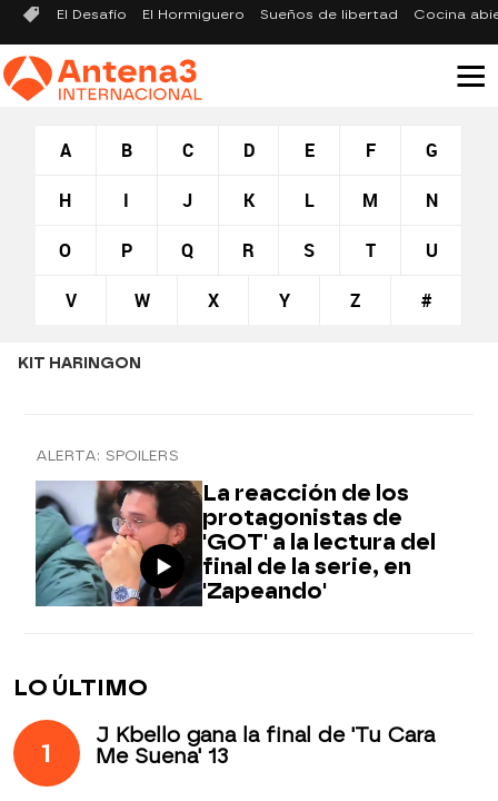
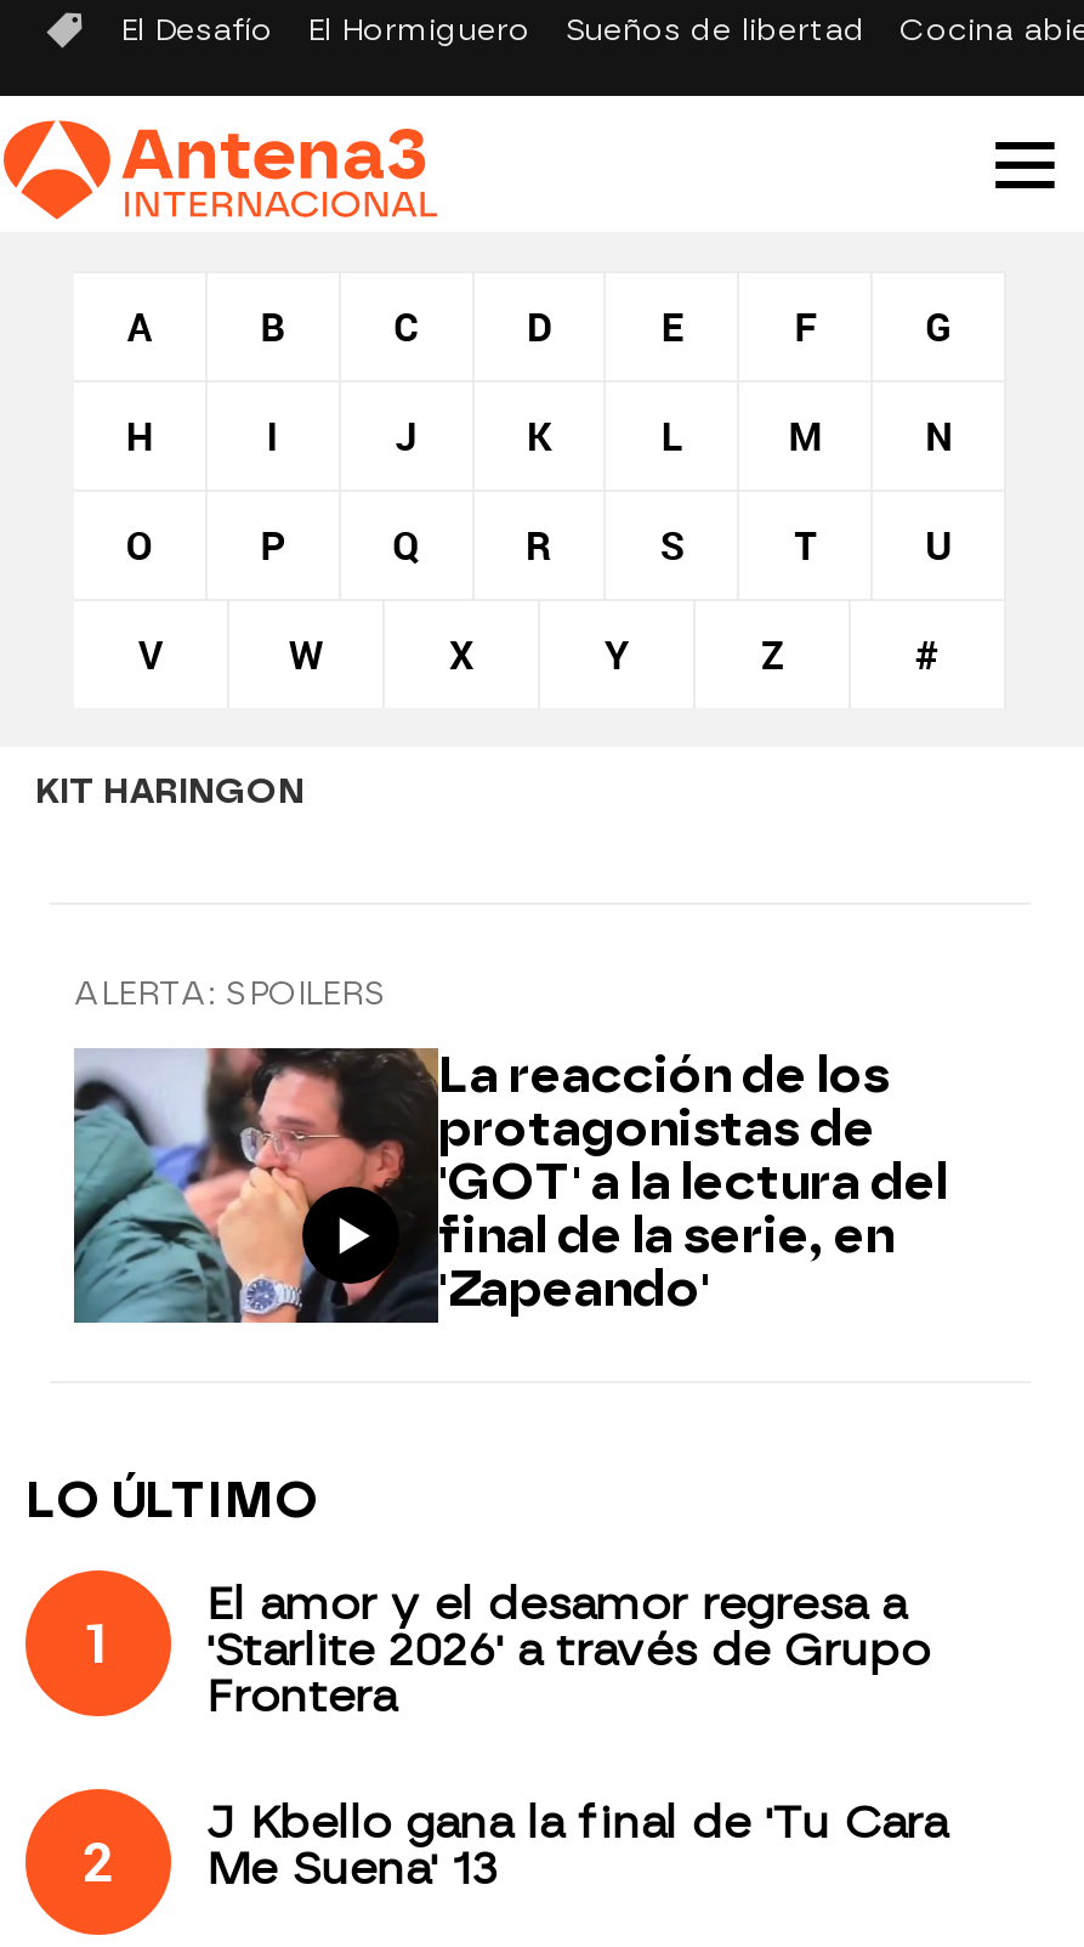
none -> [83,1578,930,1896] El amor y el desamor regresa a | 'Starlite 2026' a través de Grupo | Frontera | 2

